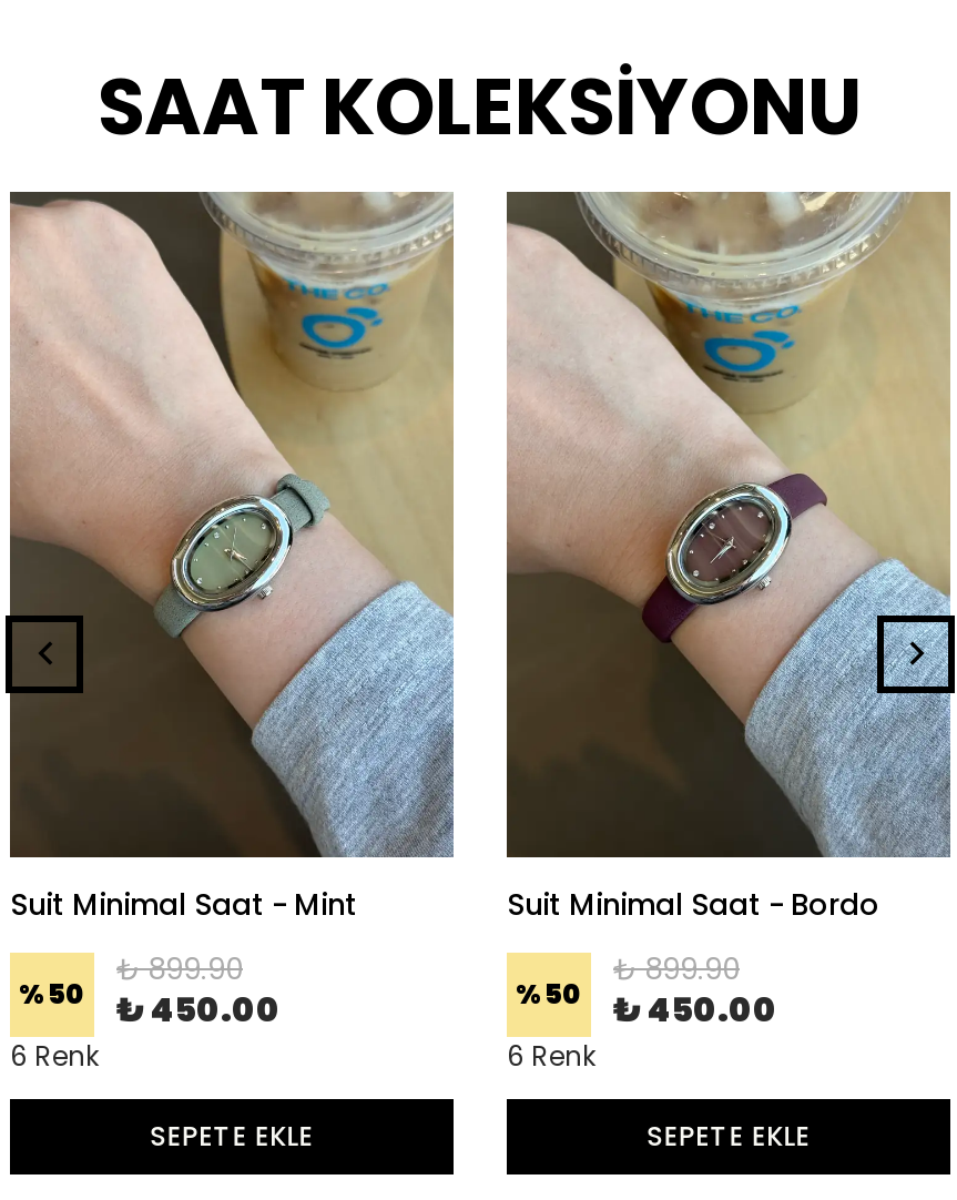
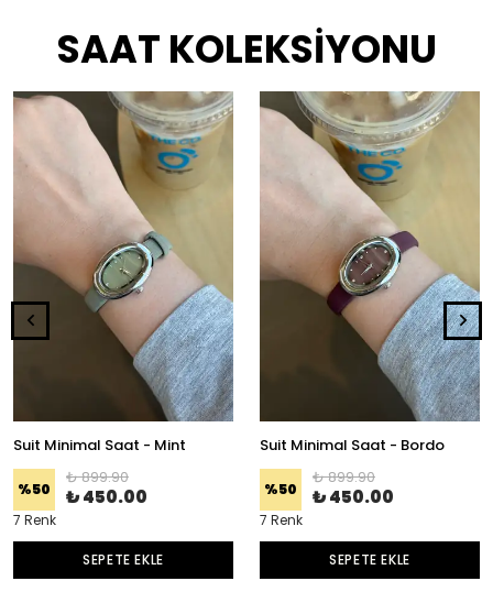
[10,1037,99,1075] 6 Renk -> [13,511,56,529] 7 Renk
[507,1037,595,1075] 6 Renk -> [260,511,303,529] 7 Renk

